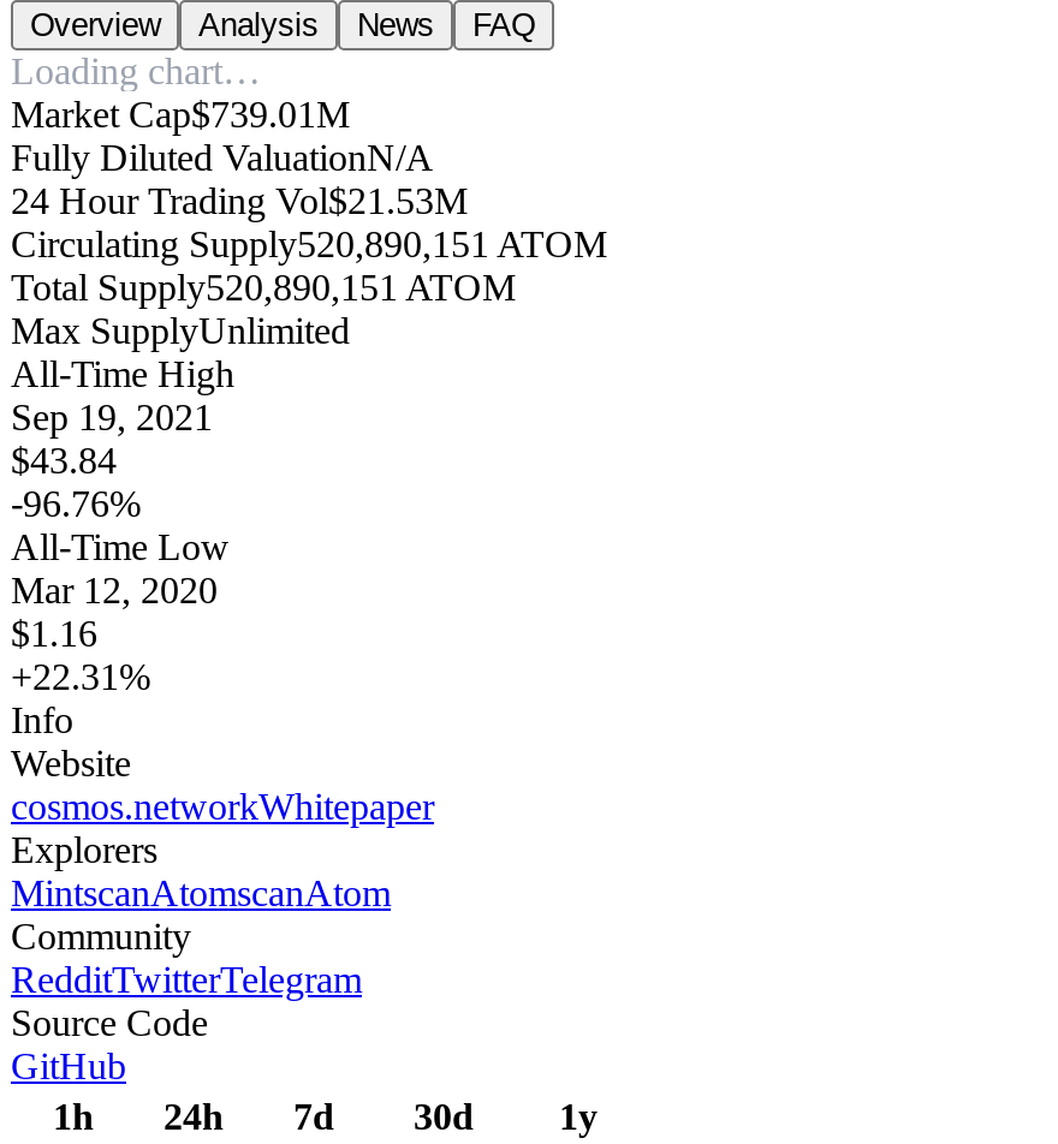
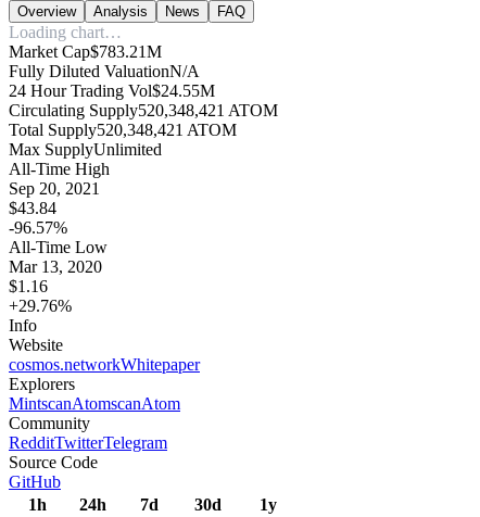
[11,93,350,134] Market Cap$739.01M -> [9,42,162,61] Market Cap$783.21M
[11,180,468,221] 24 Hour Trading Vol$21.53M -> [9,81,215,100] 24 Hour Trading Vol$24.55M
[11,223,607,264] Circulating Supply520,890,151 ATOM -> [9,101,278,119] Circulating Supply520,348,421 ATOM
[11,267,516,307] Total Supply520,890,151 ATOM -> [9,120,237,139] Total Supply520,348,421 ATOM
[11,396,213,437] Sep 19, 2021 -> [9,179,100,198] Sep 20, 2021
[11,483,141,524] -96.76% -> [9,218,67,237] -96.57%
[11,569,218,610] Mar 12, 2020 -> [9,257,102,276] Mar 13, 2020
[11,656,150,697] +22.31% -> [9,296,72,315] +29.76%

